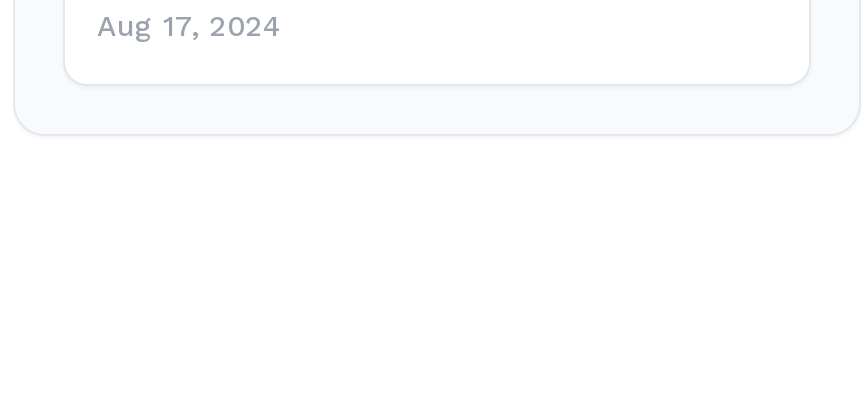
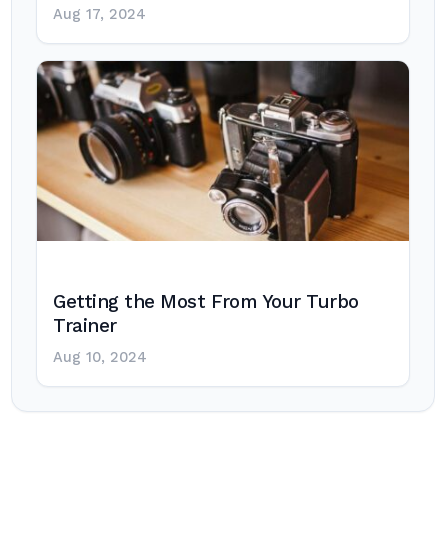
none -> [36,60,410,242] [image]
none -> [53,291,359,366] Getting the Most From Your Turbo | Trainer | Aug 10, 2024

